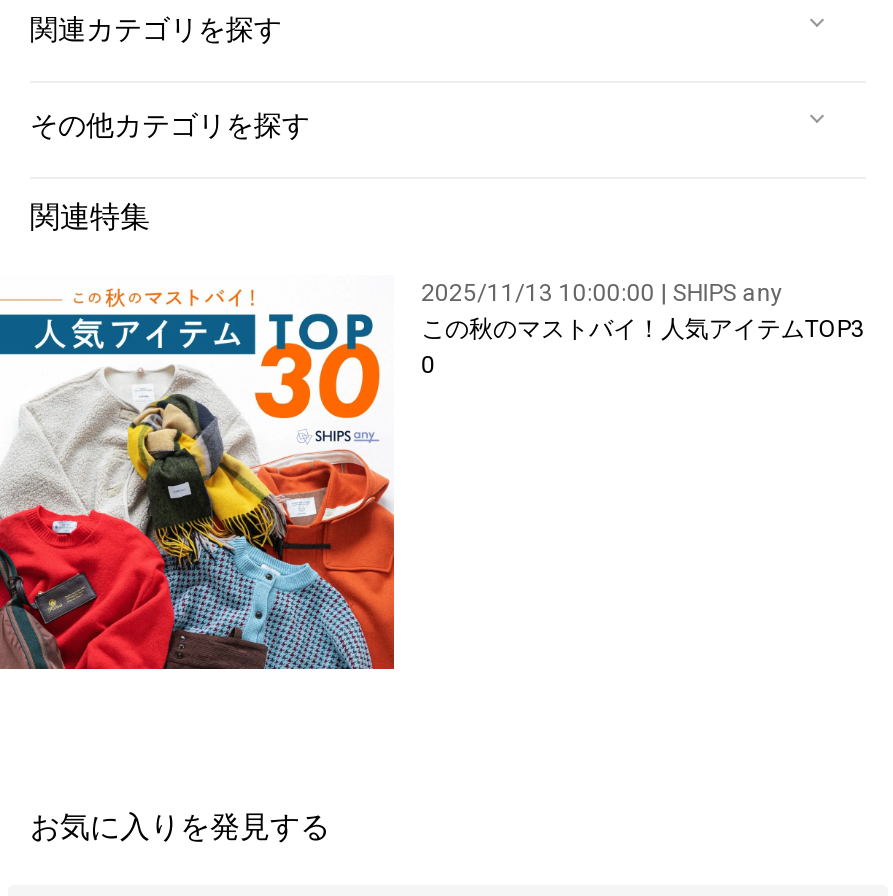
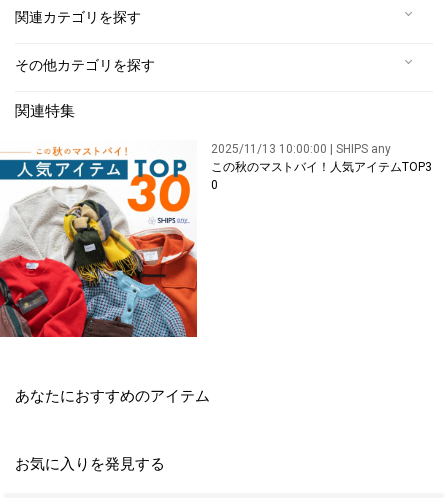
none -> [15,387,210,405] あなたにおすすめのアイテム

